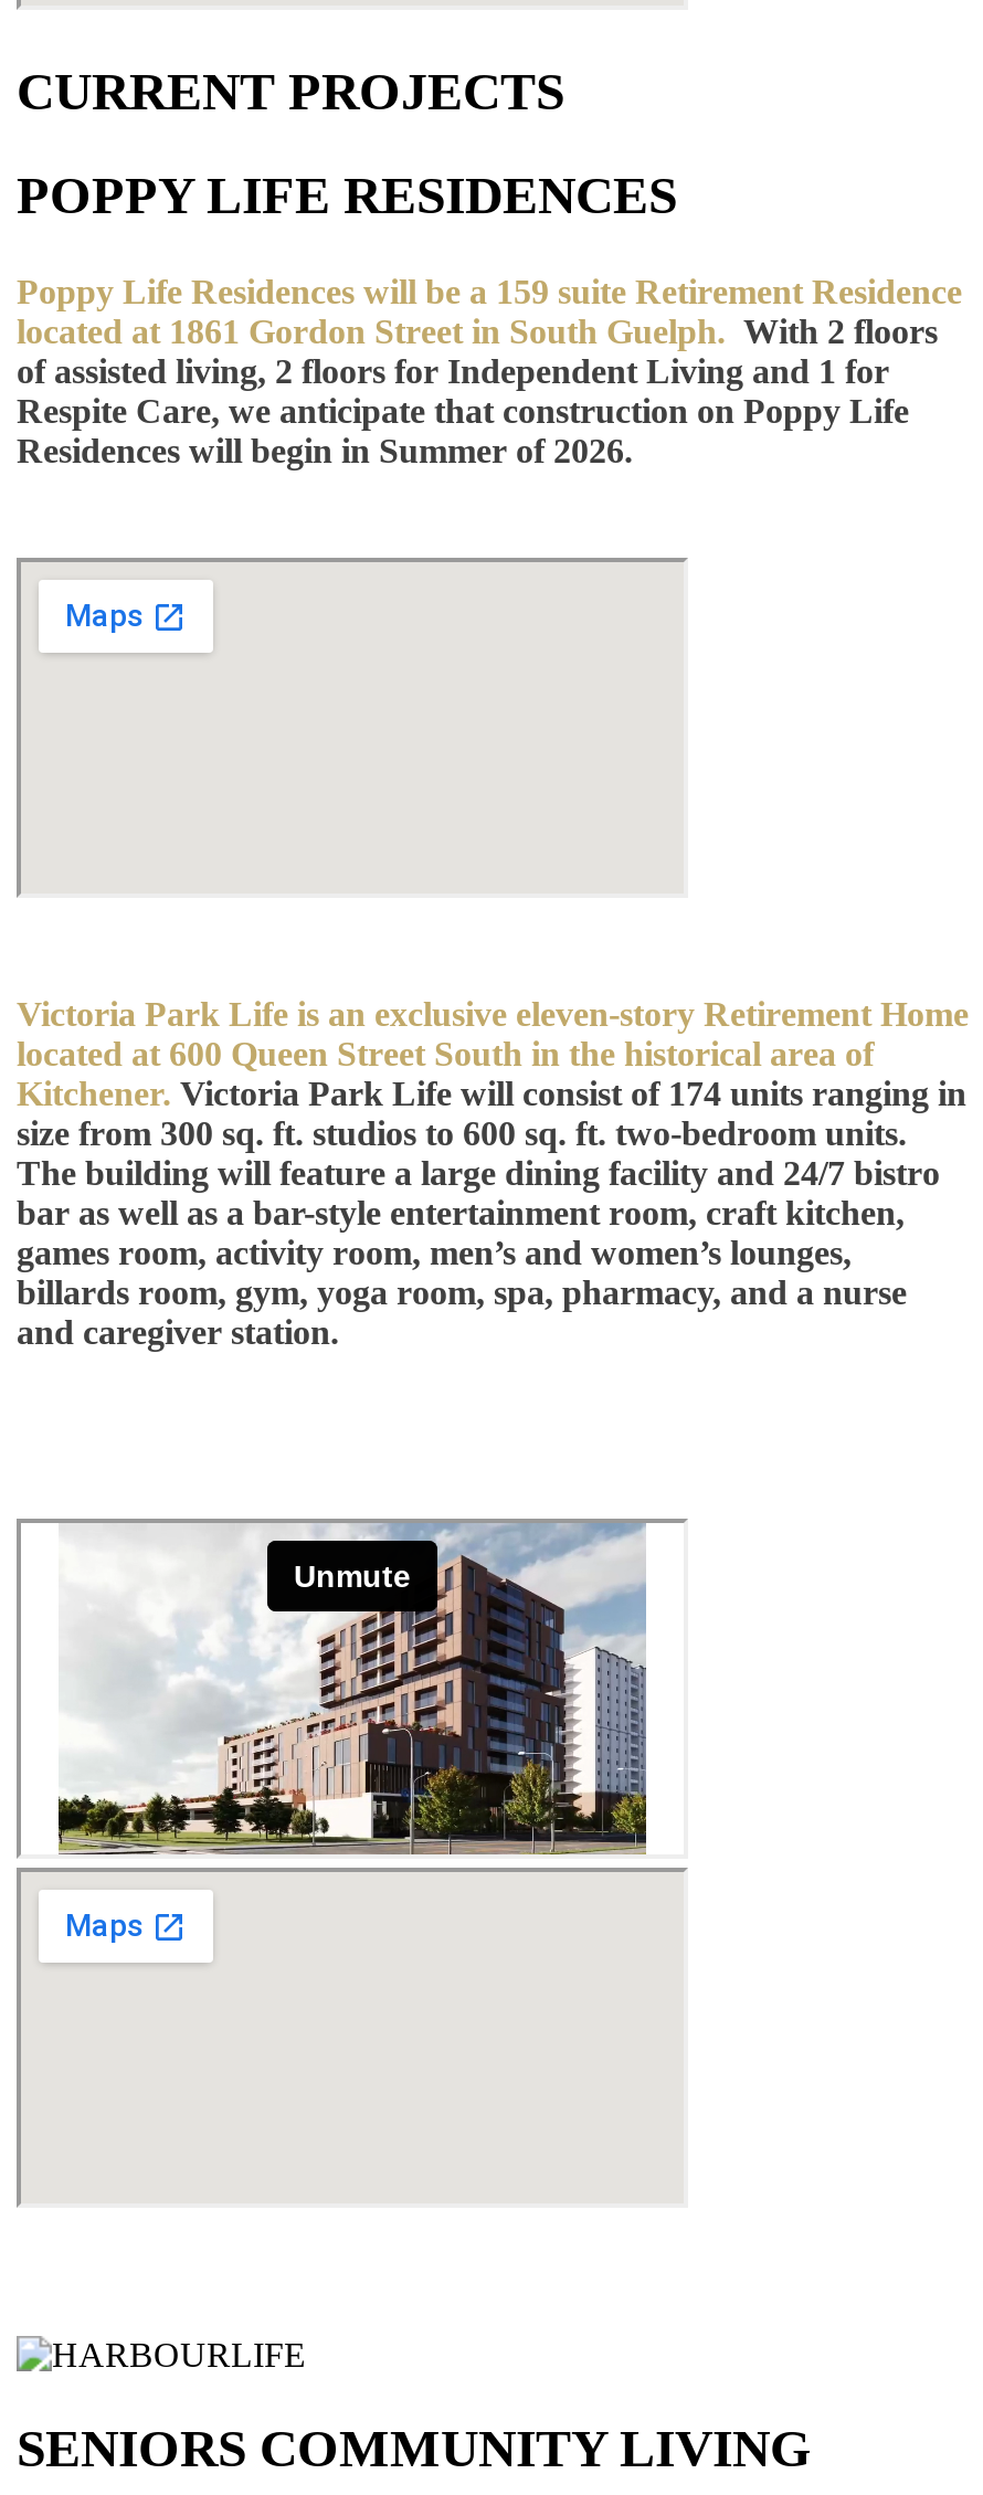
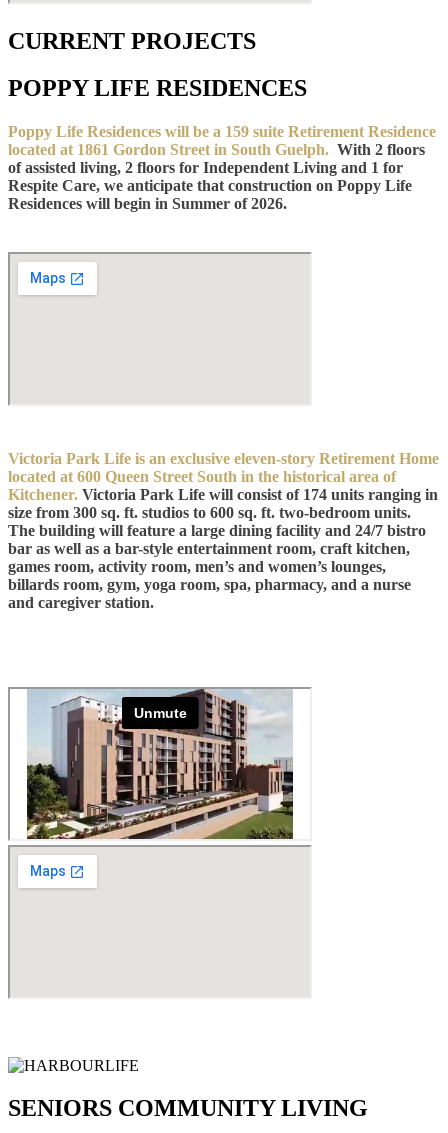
[56,1523,648,1857] [image] -> [26,688,294,840] [image]

